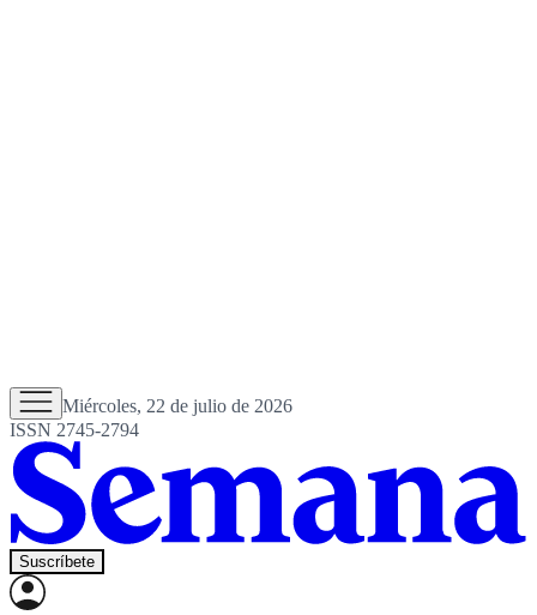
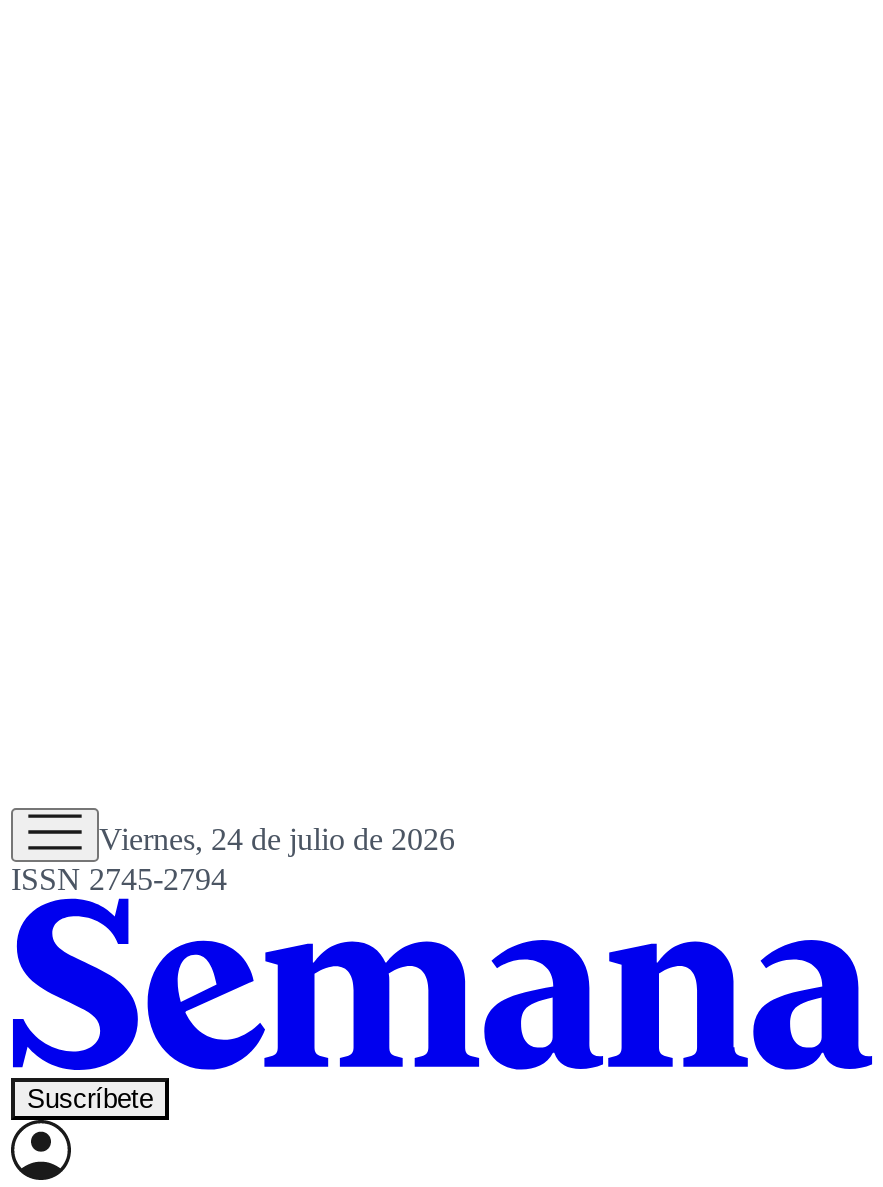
[62,396,292,416] Miércoles, 22 de julio de 2026 -> [99,822,455,856] Viernes, 24 de julio de 2026

